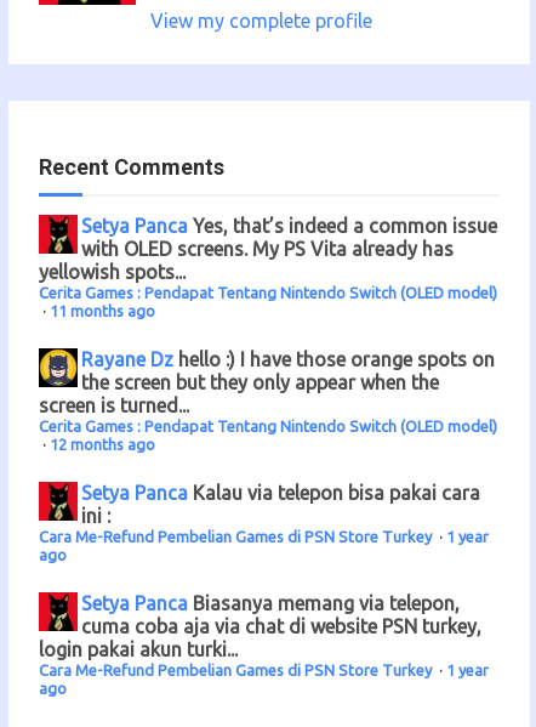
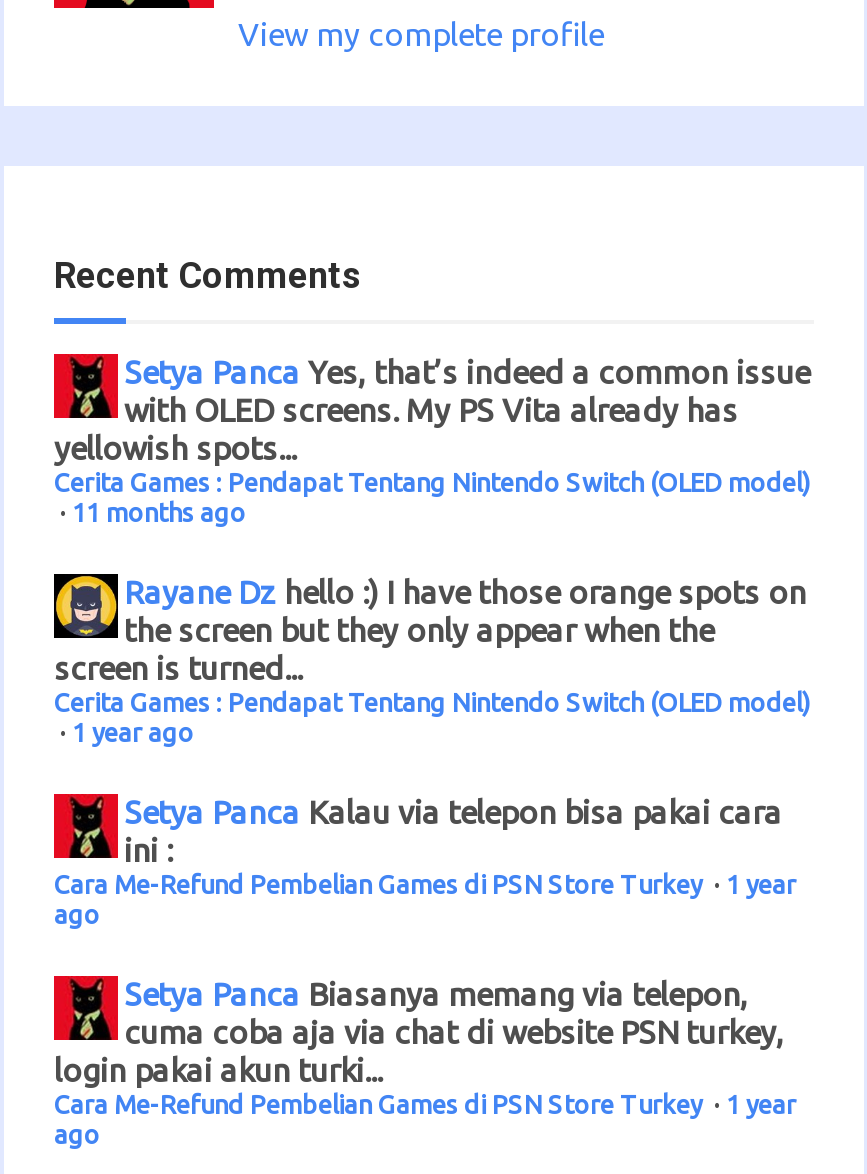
[39,435,155,452] · 12 months ago -> [54,717,194,745] · 1 year ago

